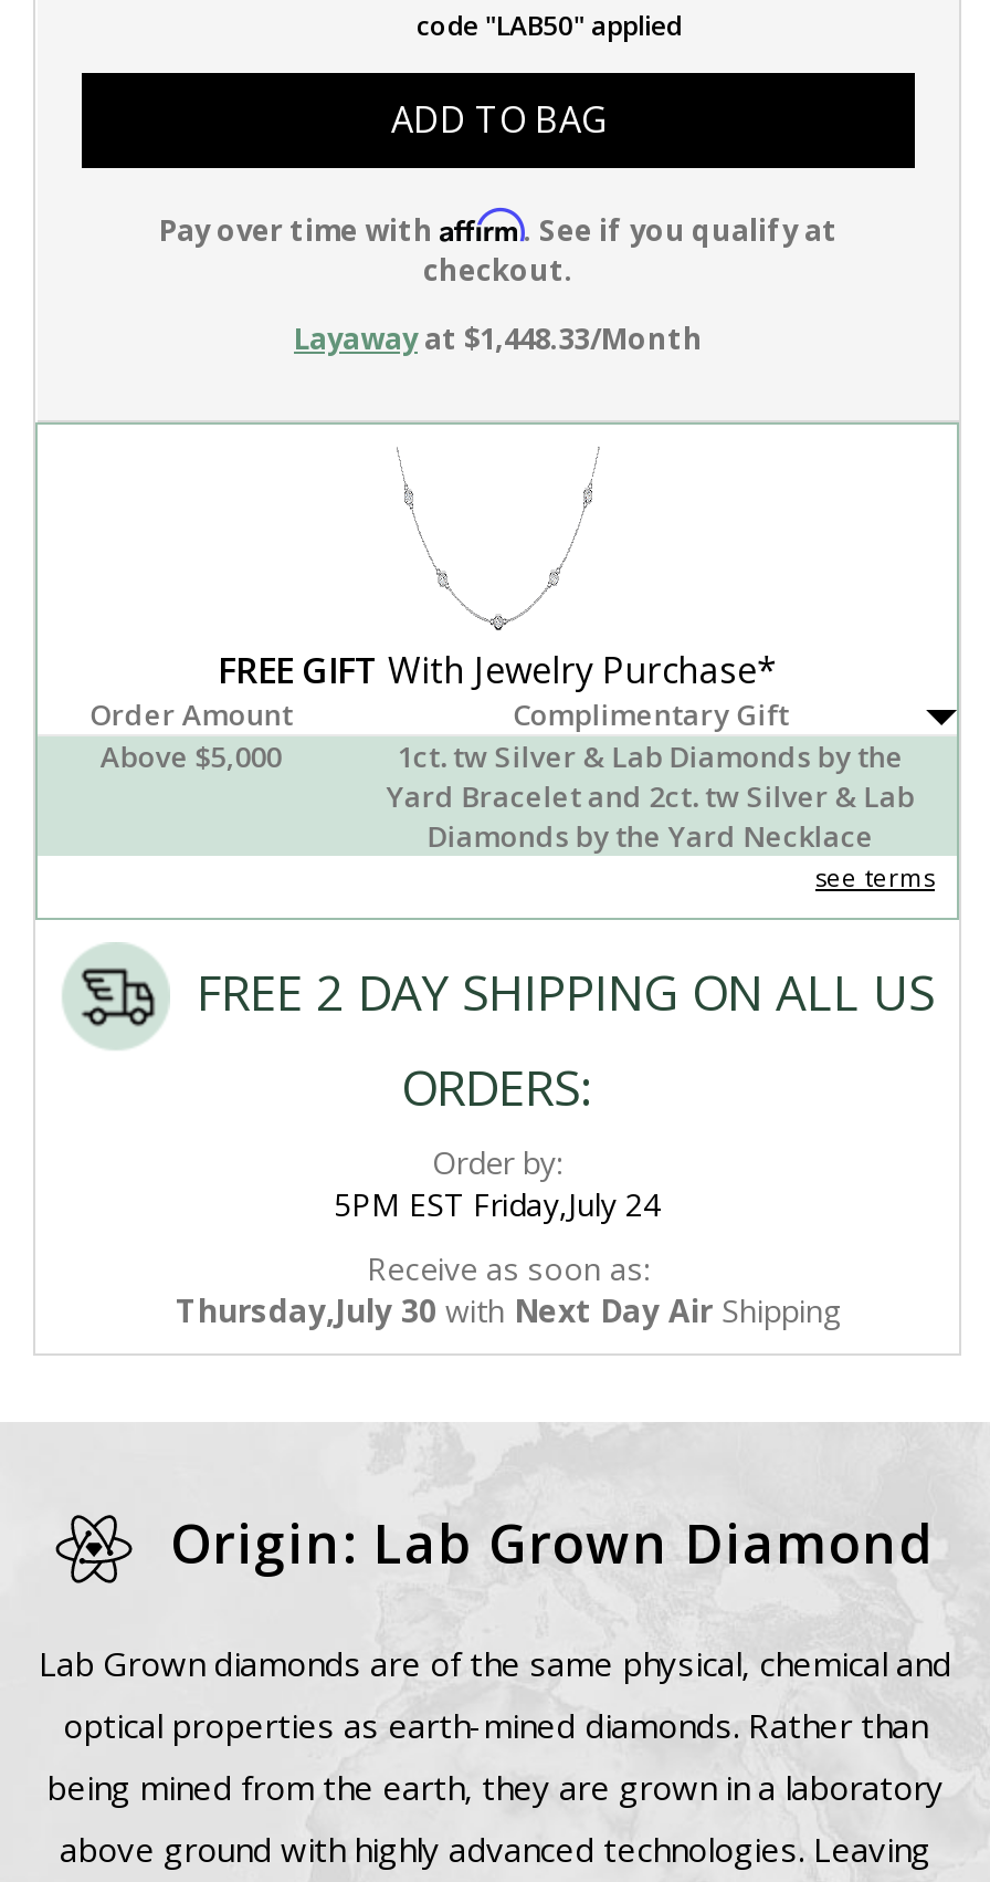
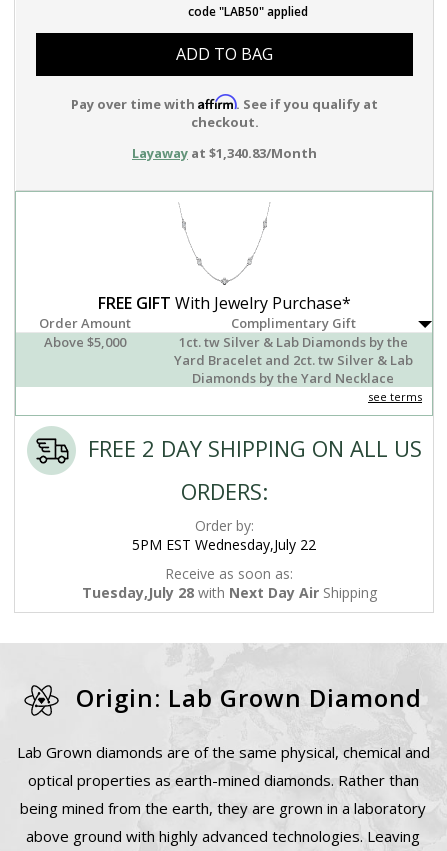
[294,318,703,358] Layawayat $1,448.33/Month -> [132,144,317,162] Layawayat $1,340.83/Month
[334,1183,661,1225] 5PM EST Friday,July 24 -> [132,535,316,554] 5PM EST Wednesday,July 22
[176,1289,841,1331] Thursday,July 30 with Next Day Air Shipping -> [81,583,376,602] Tuesday,July 28 with Next Day Air Shipping

